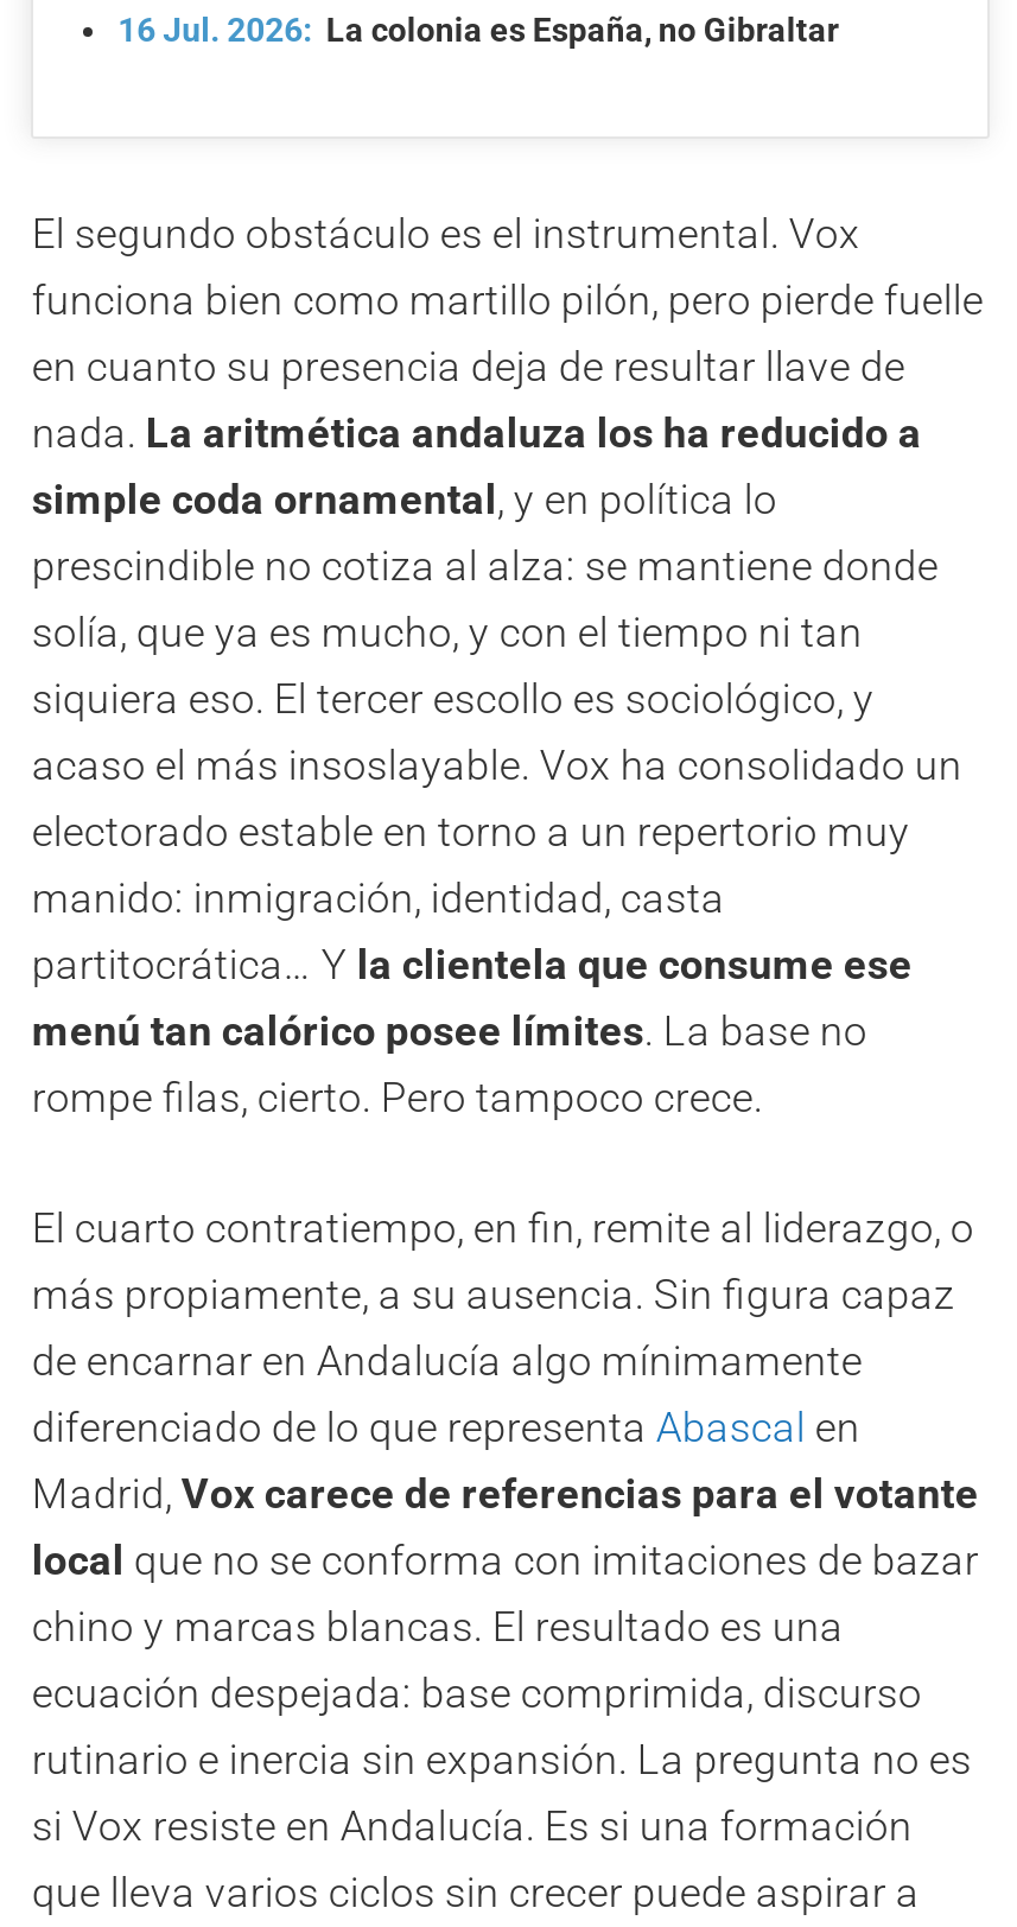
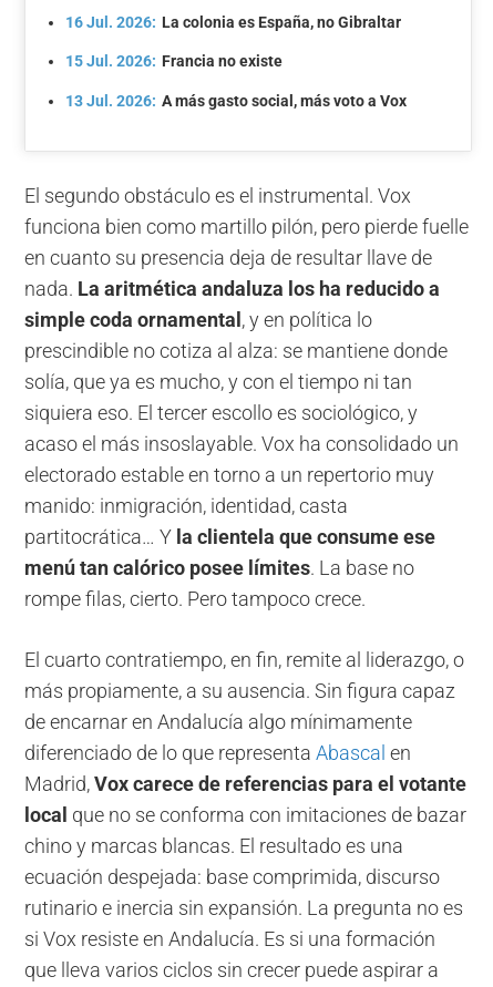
none -> [65,53,407,110] 15 Jul. 2026: Francia no existe | 13 Jul. 2026: A más gasto social, más voto a Vox

